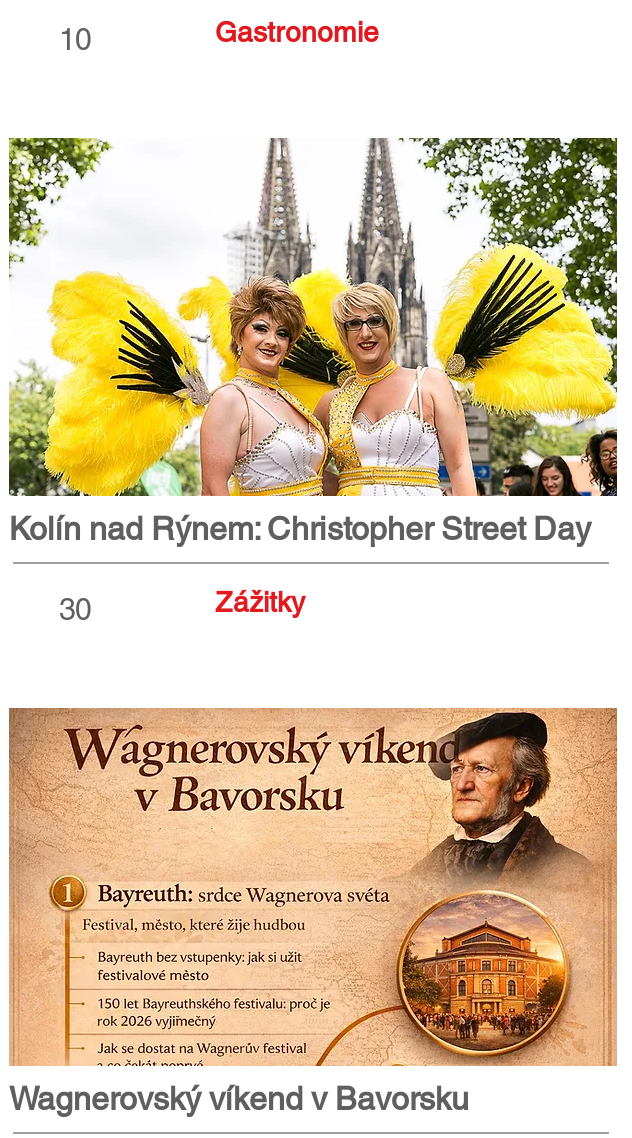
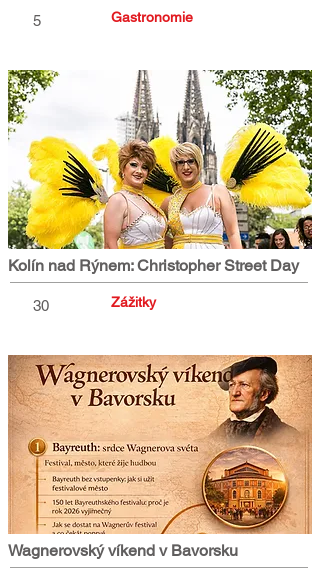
[59,22,91,56] 10 -> [33,12,41,29] 5

